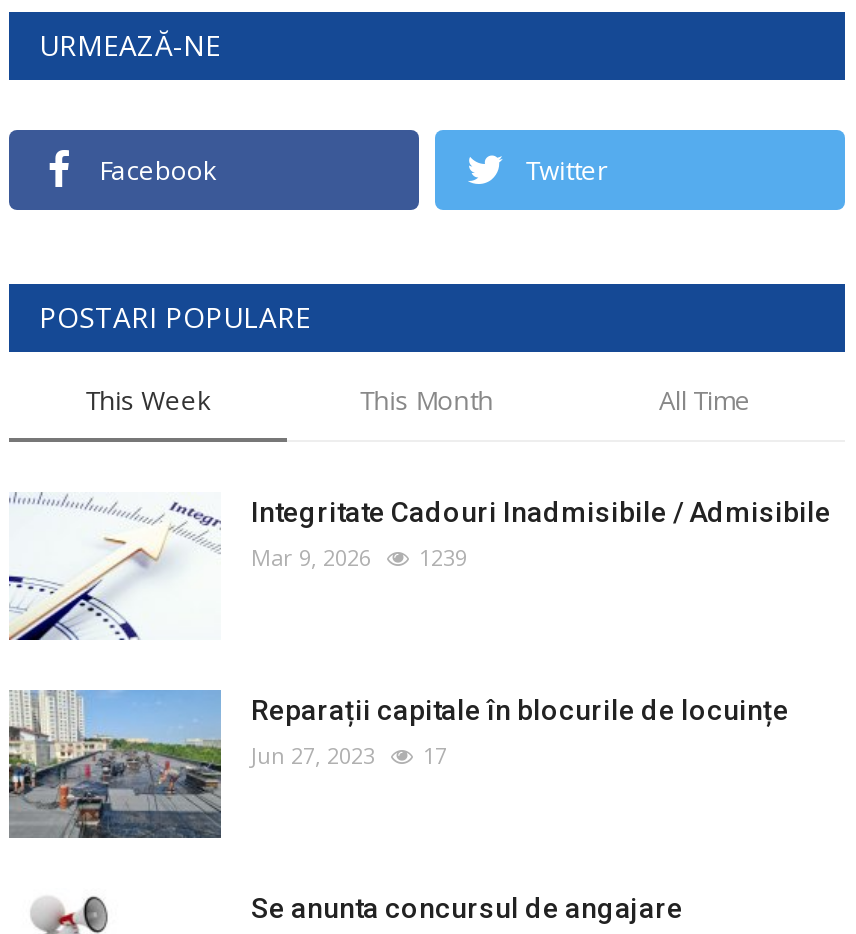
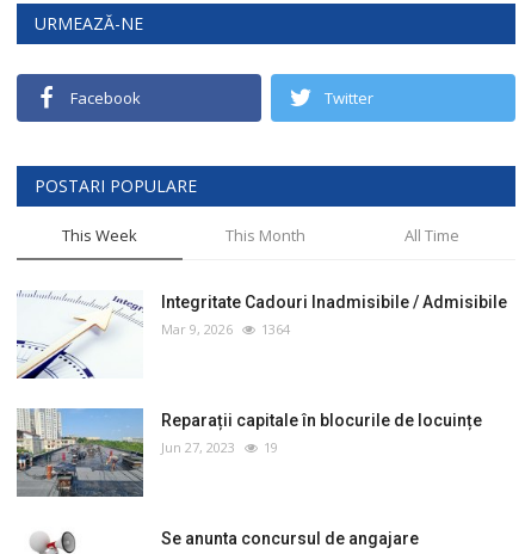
[251,541,467,571] Mar 9, 2026 1239 -> [161,320,290,337] Mar 9, 2026 1364
[251,739,447,769] Jun 27, 2023 17 -> [161,438,278,456] Jun 27, 2023 19

